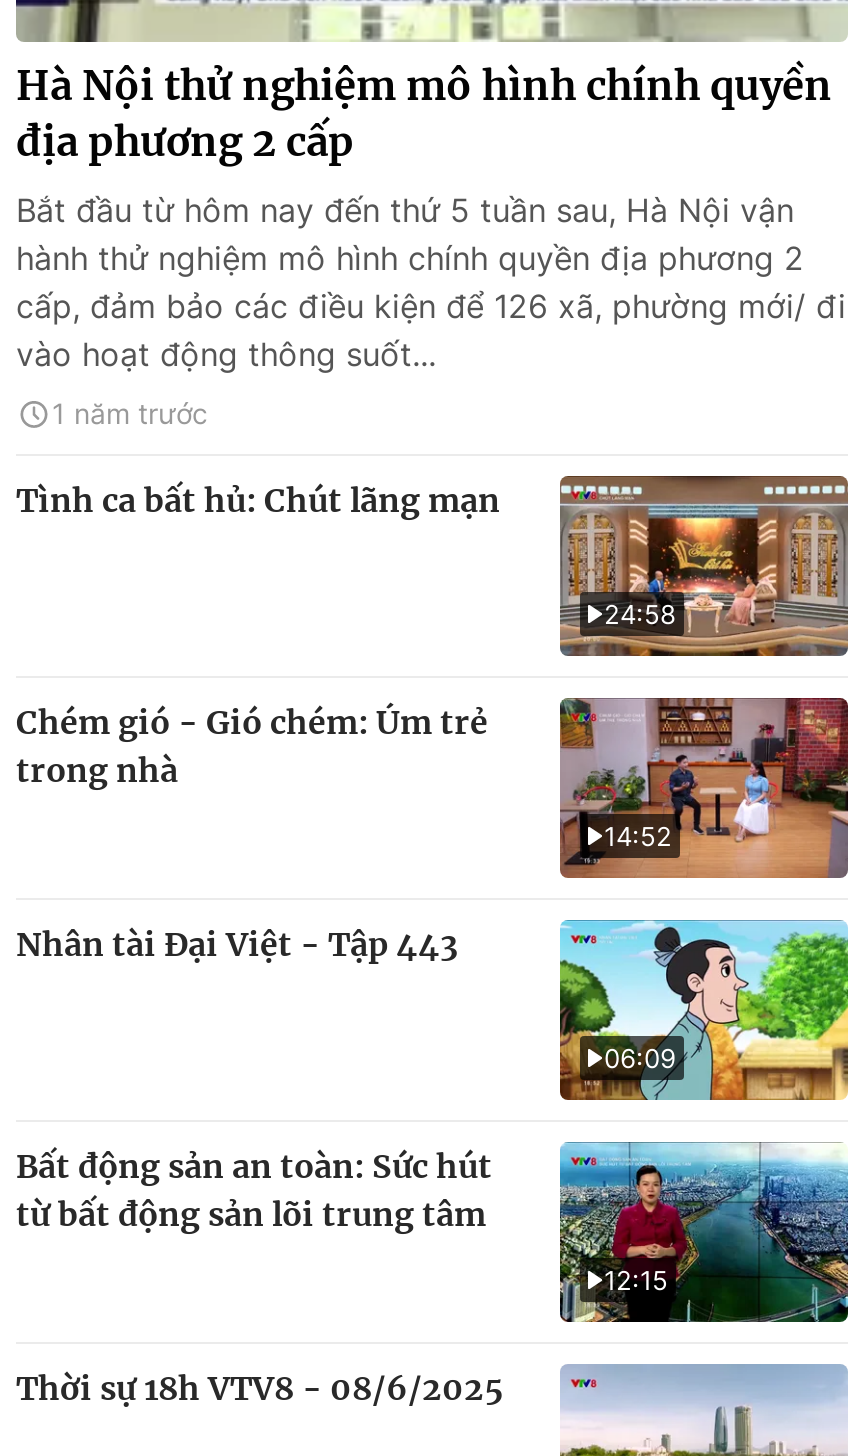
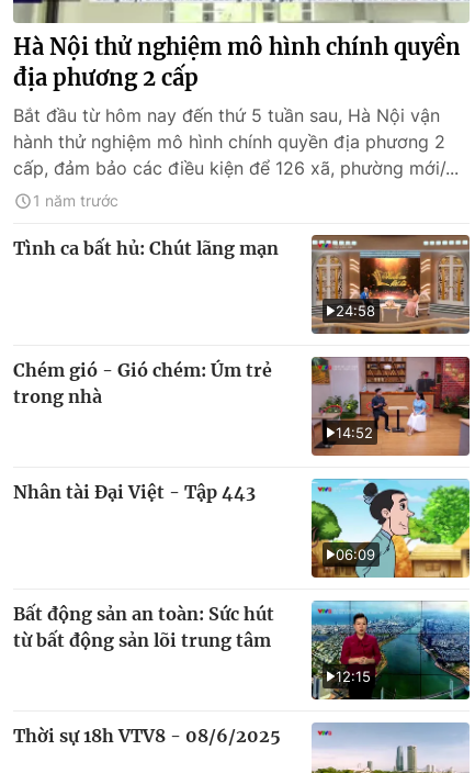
[16,286,846,374] cấp, đảm bảo các điều kiện để 126 xã, phường mới/ đi | vào hoạt động thông suốt... -> [13,157,459,179] cấp, đảm bảo các điều kiện để 126 xã, phường mới/...

